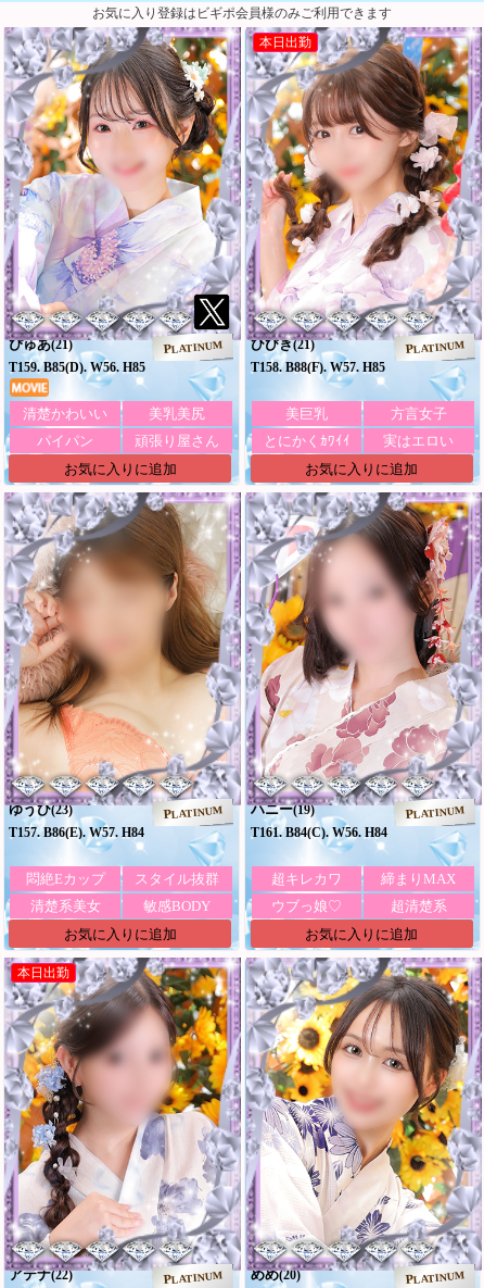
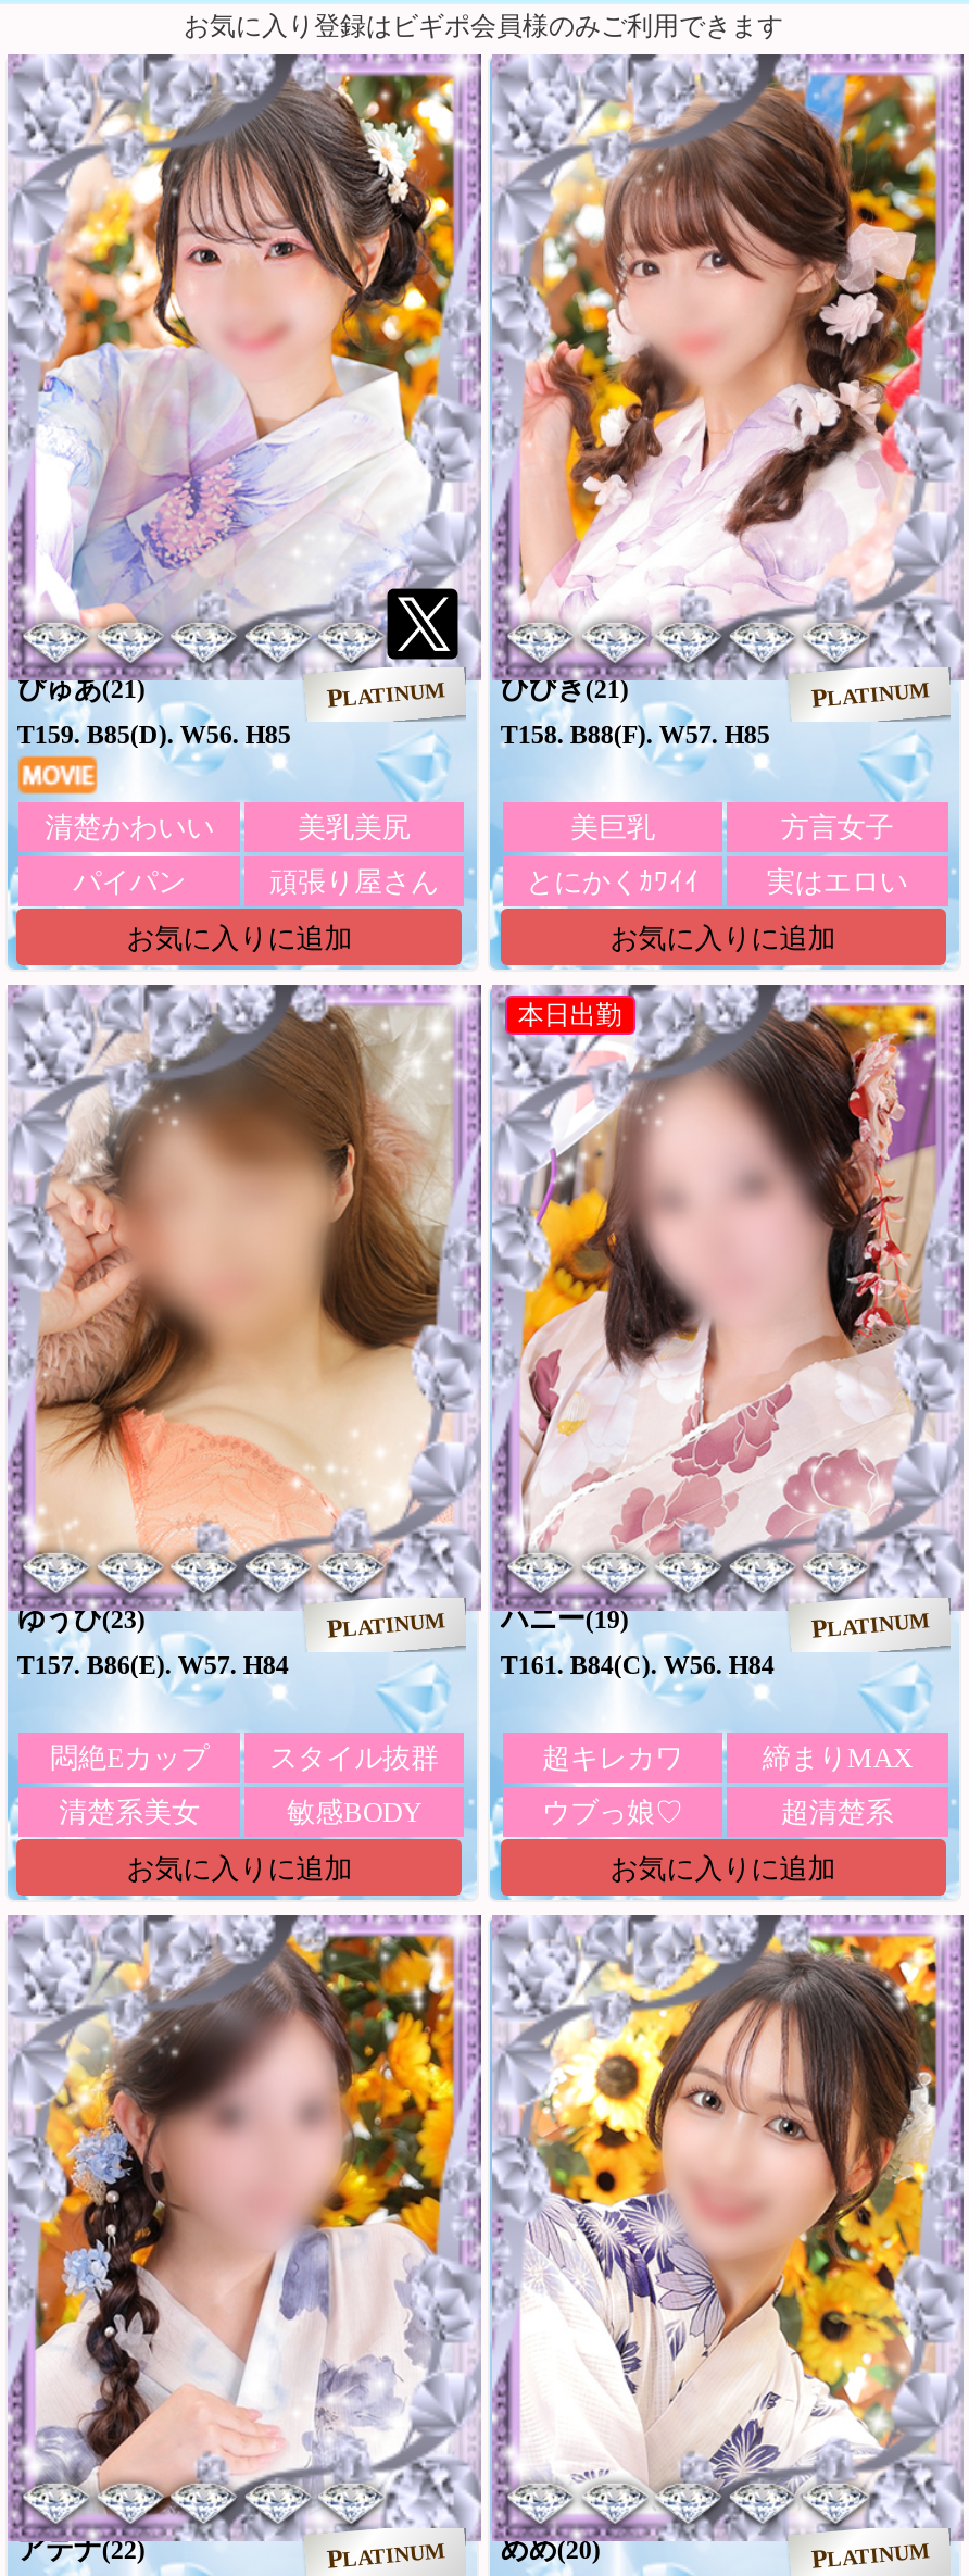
[259,35,311,50] 本日出勤 -> none
none -> [518,1001,622,1031] 本日出勤
[18,966,70,981] 本日出勤 -> none

